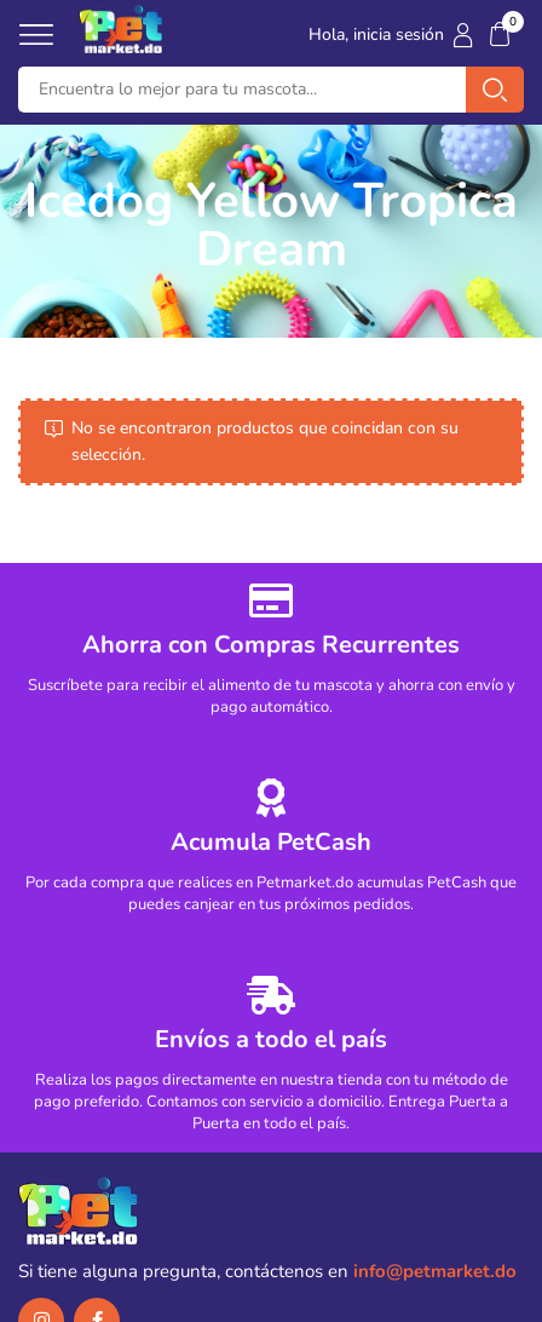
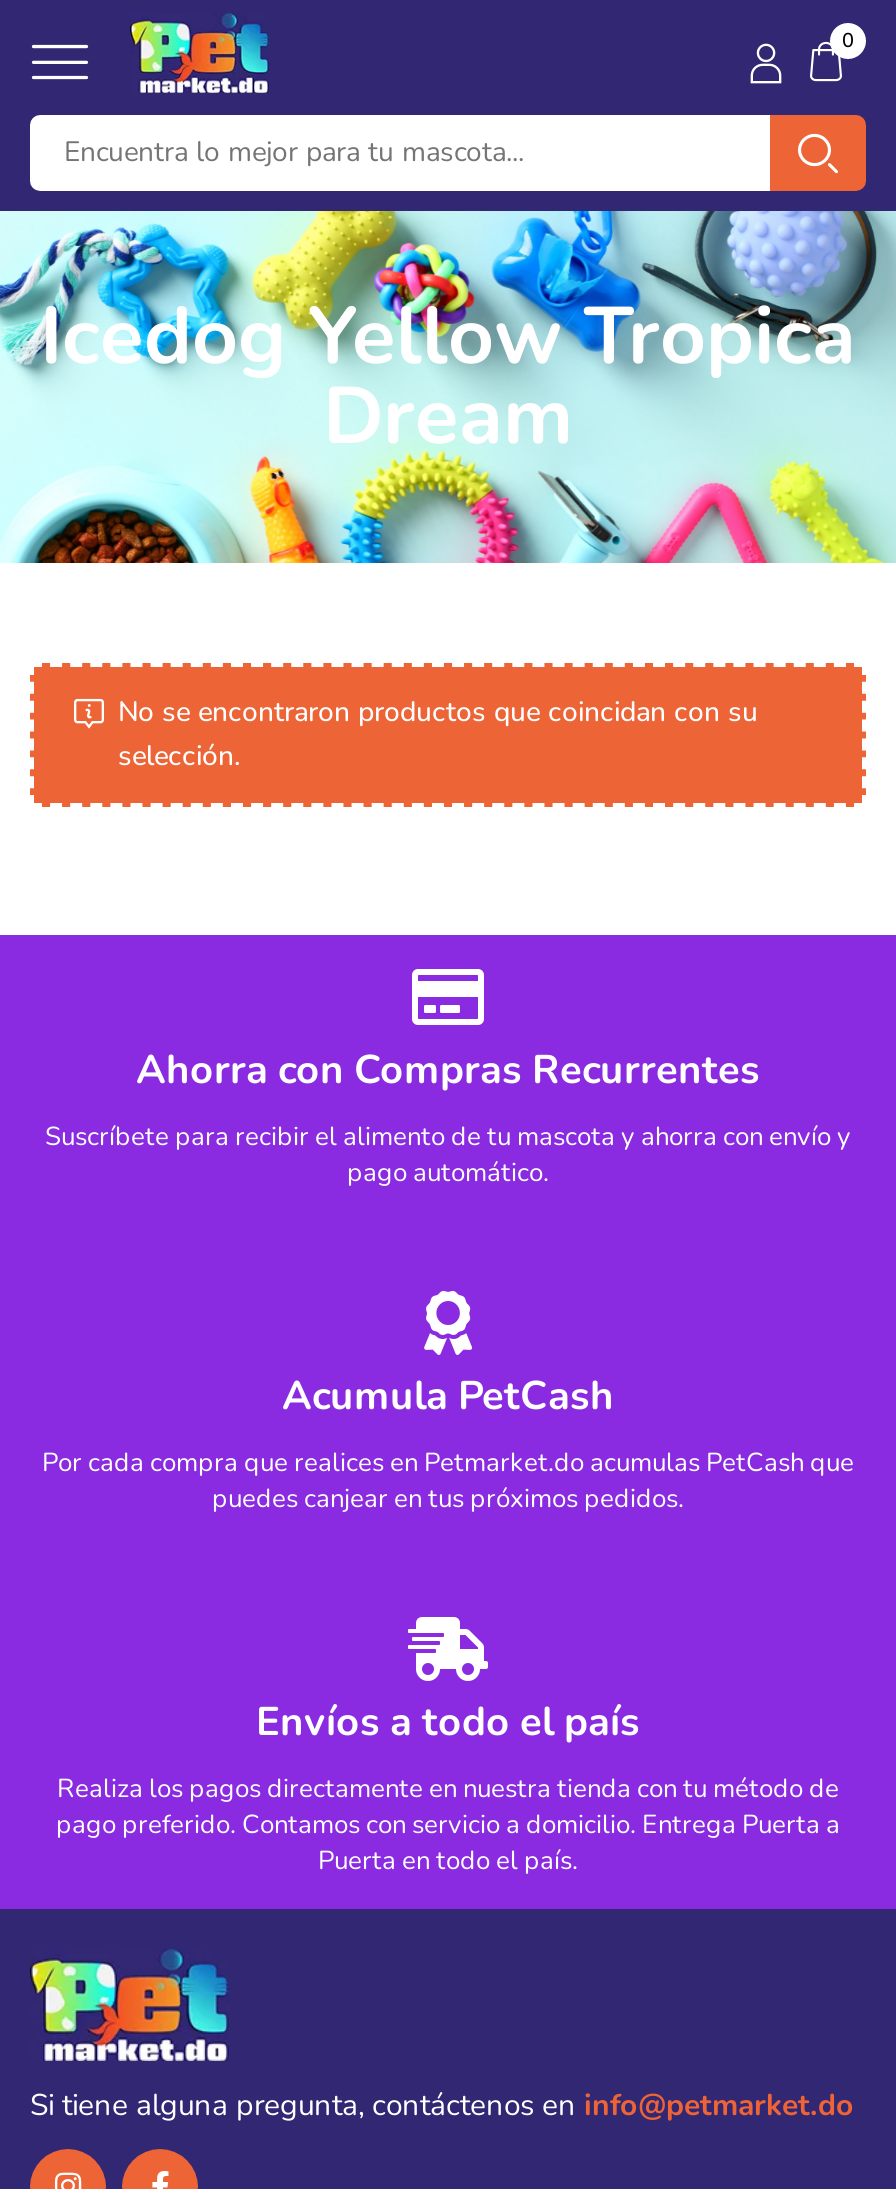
[309,22,444,45] Hola, inicia sesión -> none

